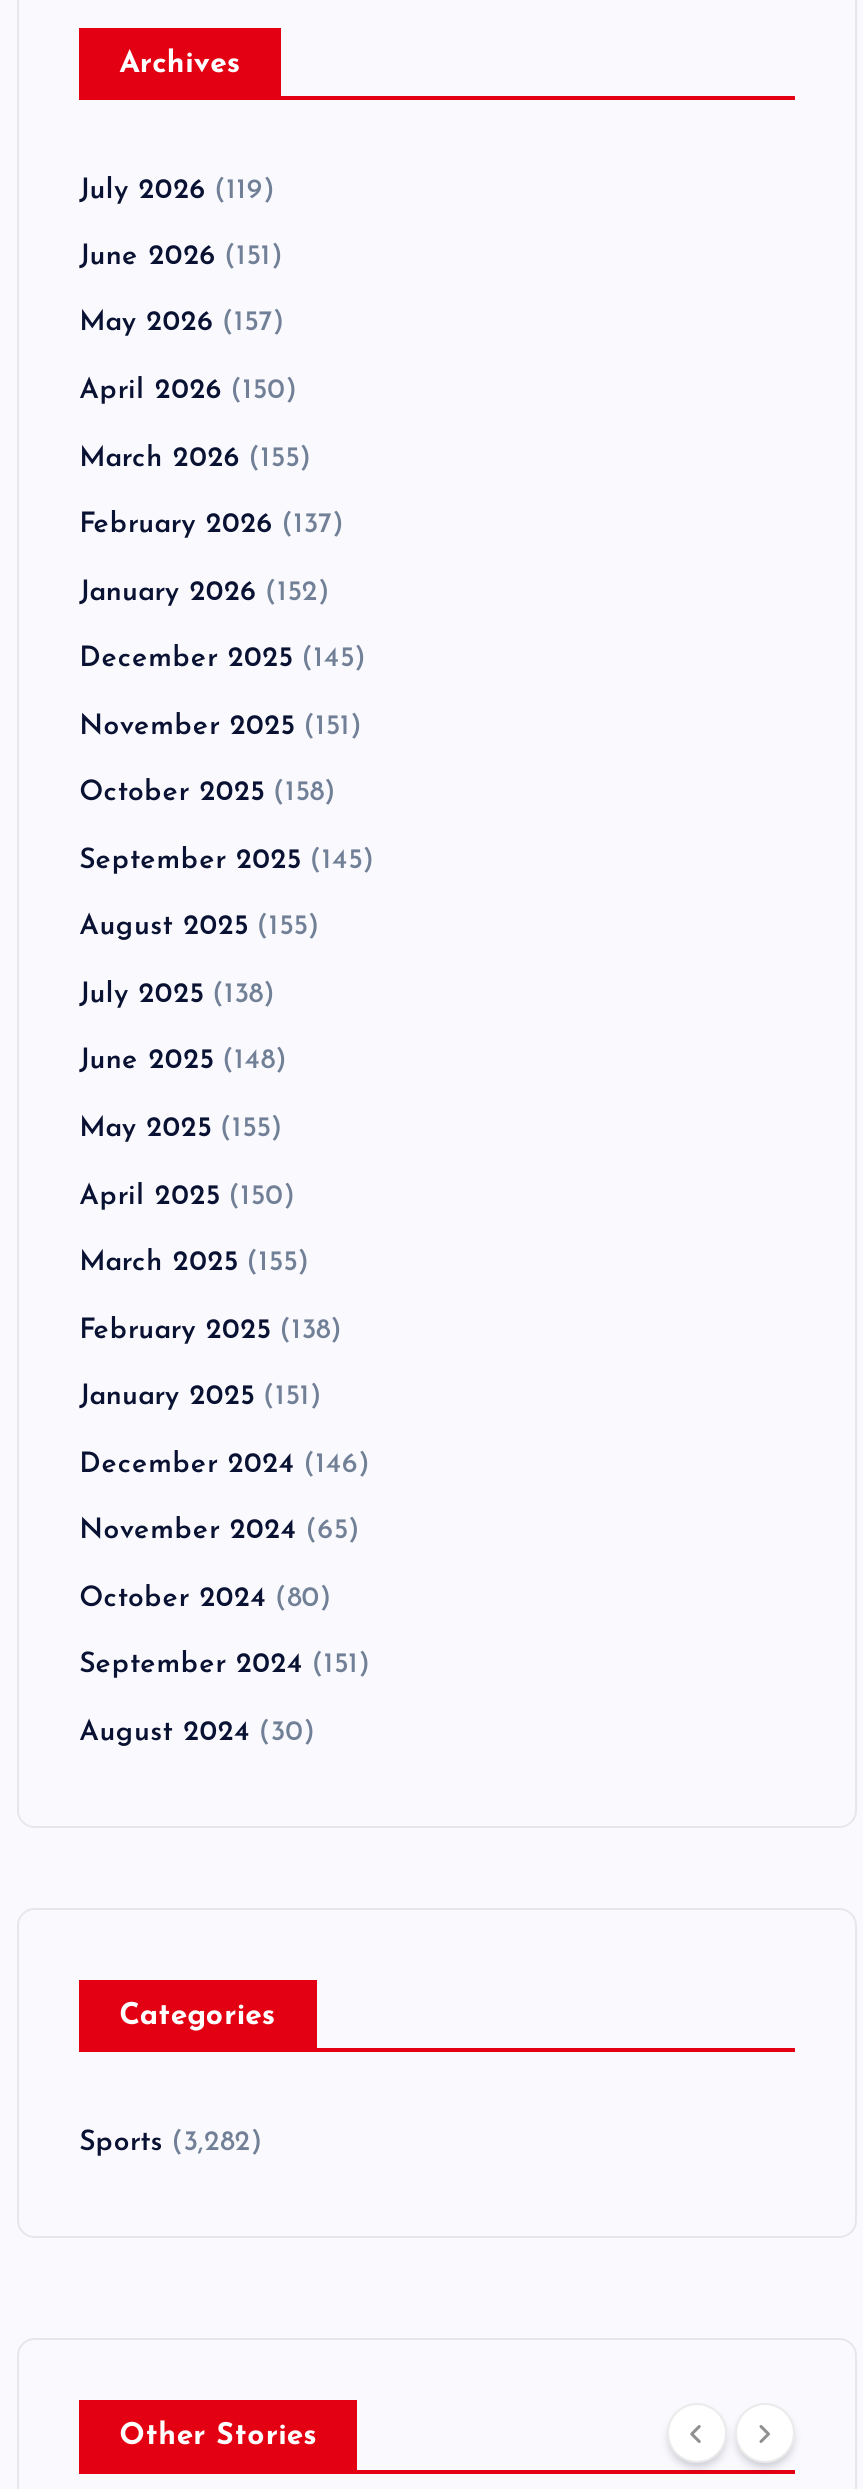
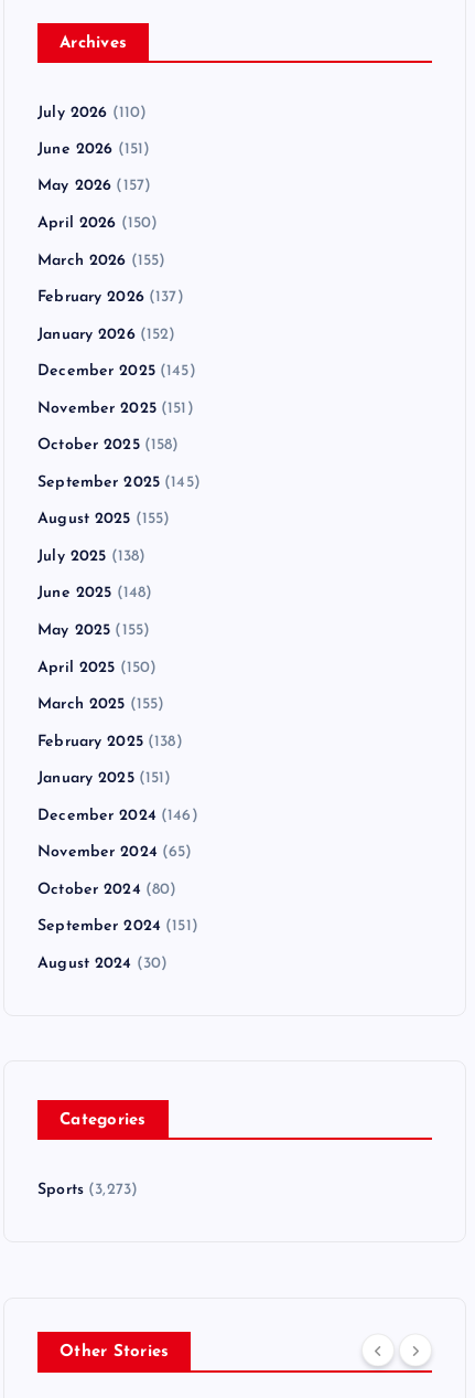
[79,175,275,205] July 2026 (119) -> [38,104,147,121] July 2026 (110)
[79,2128,263,2158] Sports (3,282) -> [38,1182,138,1199] Sports (3,273)

